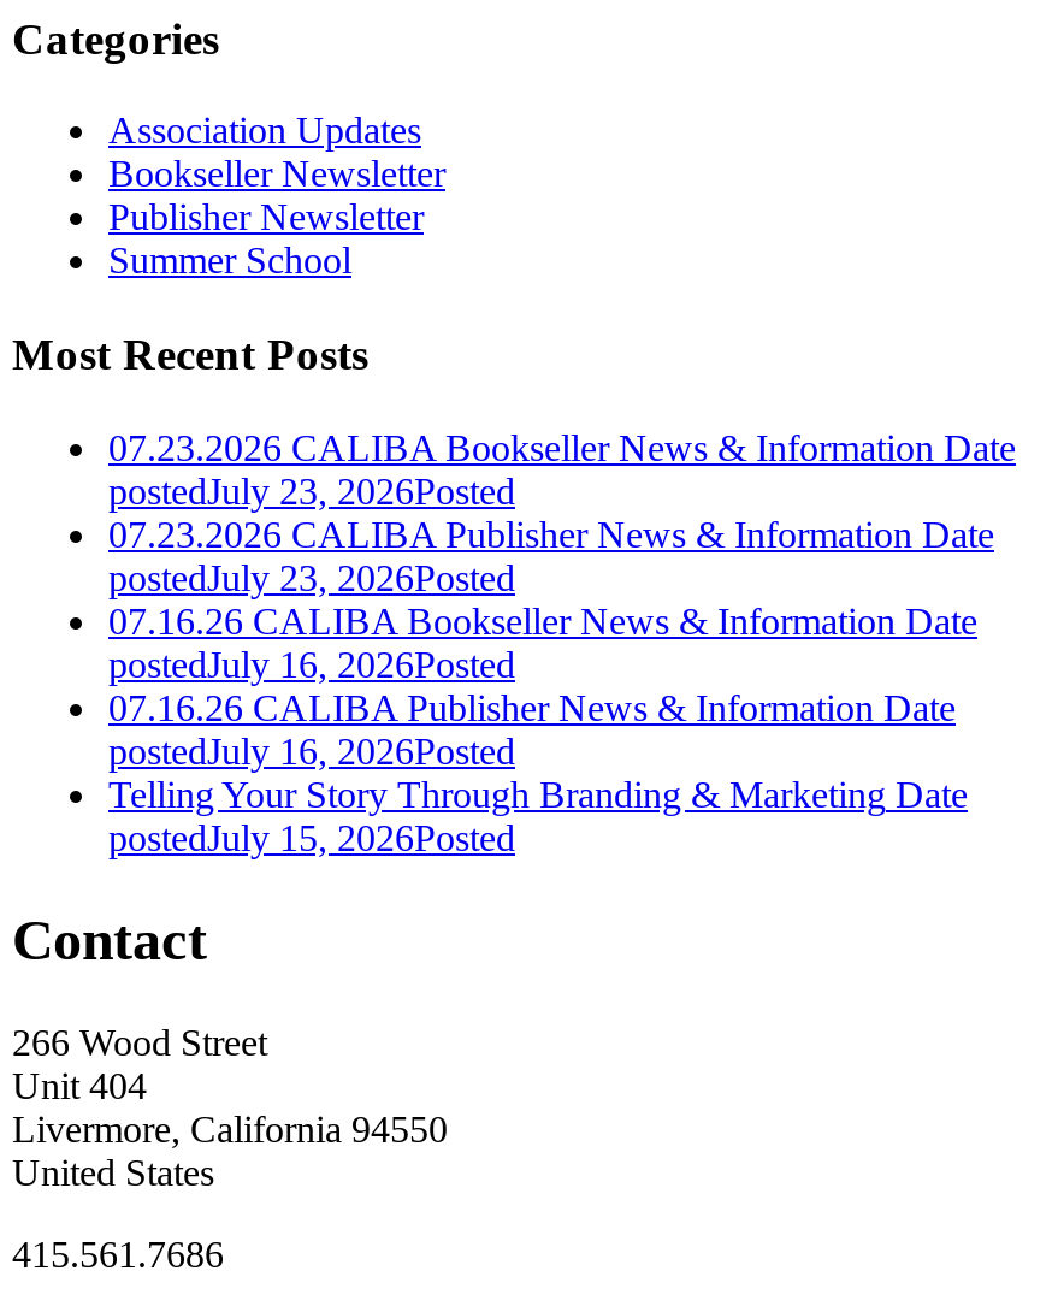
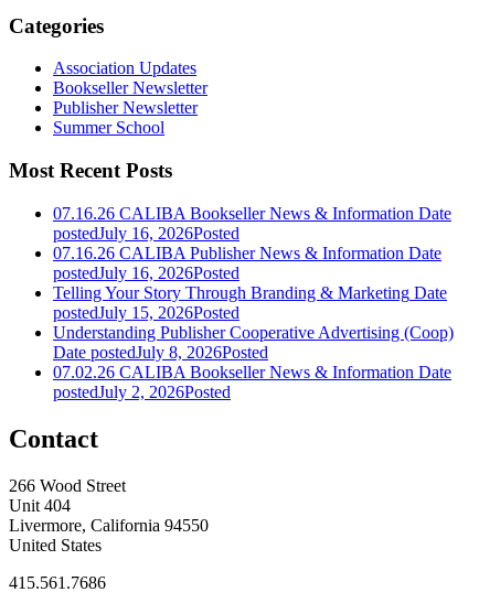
[108,427,1016,598] 07.23.2026 CALIBA Bookseller News & Information Date | postedJuly 23, 2026Posted | 07.23.2026 CALIBA Publisher News & Information Date | postedJuly 23, 2026Posted -> none
moved [108,600,977,858] -> [53,204,451,322]: 07.16.26 CALIBA Bookseller News & Information Date | postedJuly 16, 2026Posted | 07.16.26 CALIBA Publisher News & Information Date | postedJuly 16, 2026Posted | Telling Your Story Through Branding & Marketing Date | postedJuly 15, 2026Posted
none -> [53,323,454,401] Understanding Publisher Cooperative Advertising (Coop) | Date postedJuly 8, 2026Posted | 07.02.26 CALIBA Bookseller News & Information Date | postedJuly 2, 2026Posted

